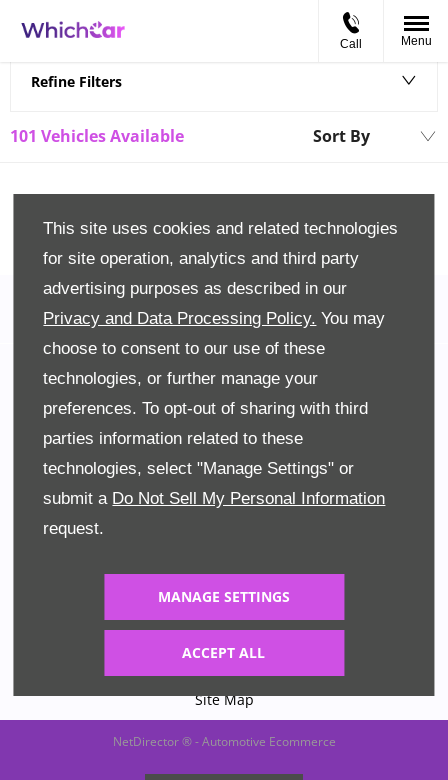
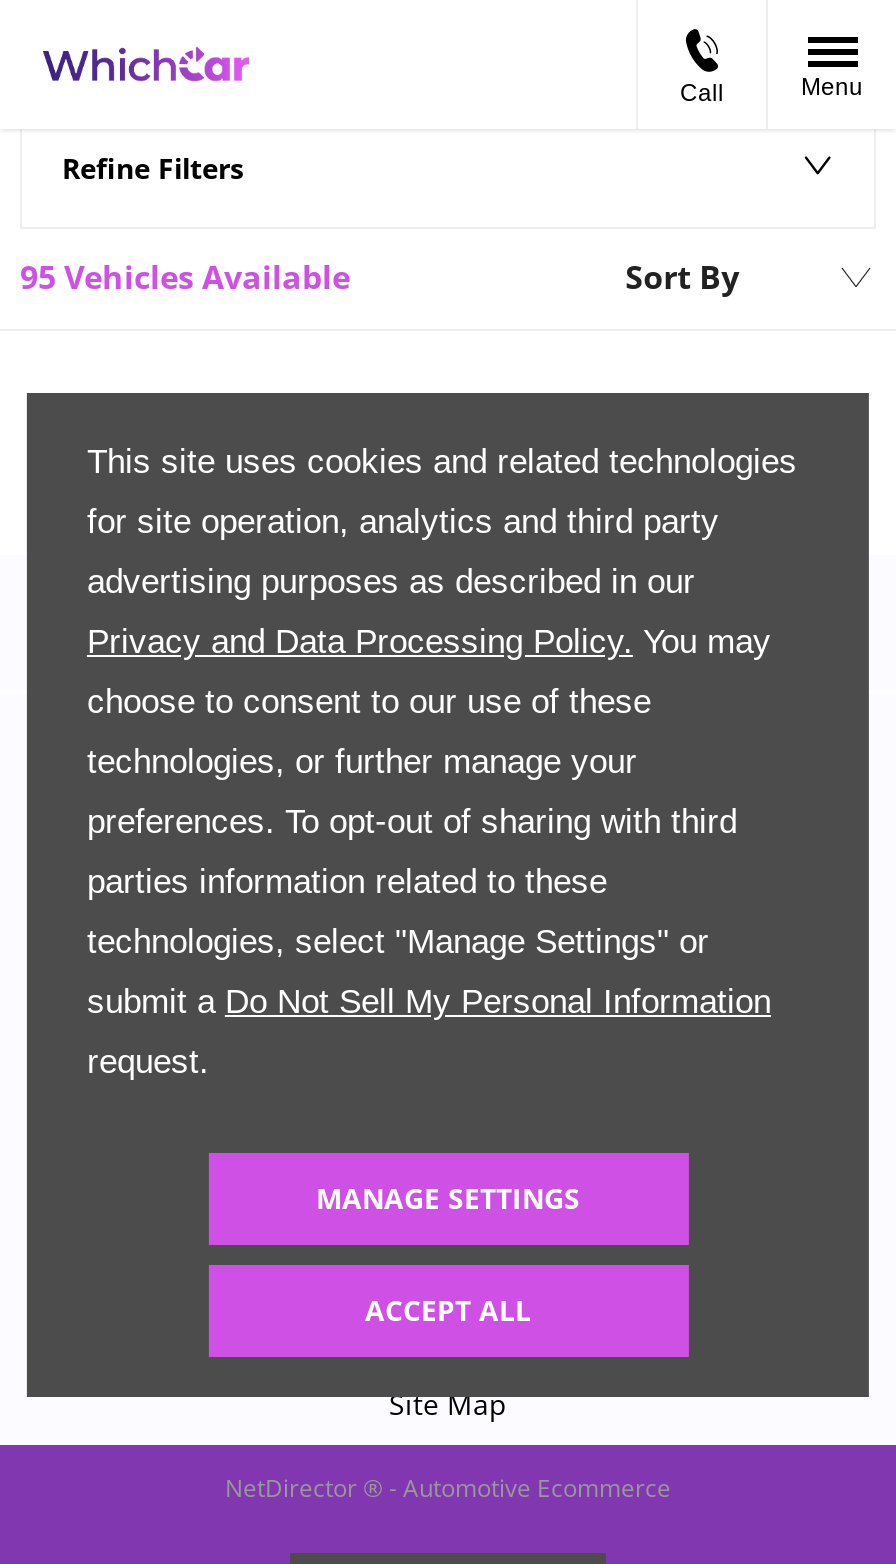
[10,125,184,147] 101 Vehicles Available -> [20,255,350,299] 95 Vehicles Available

